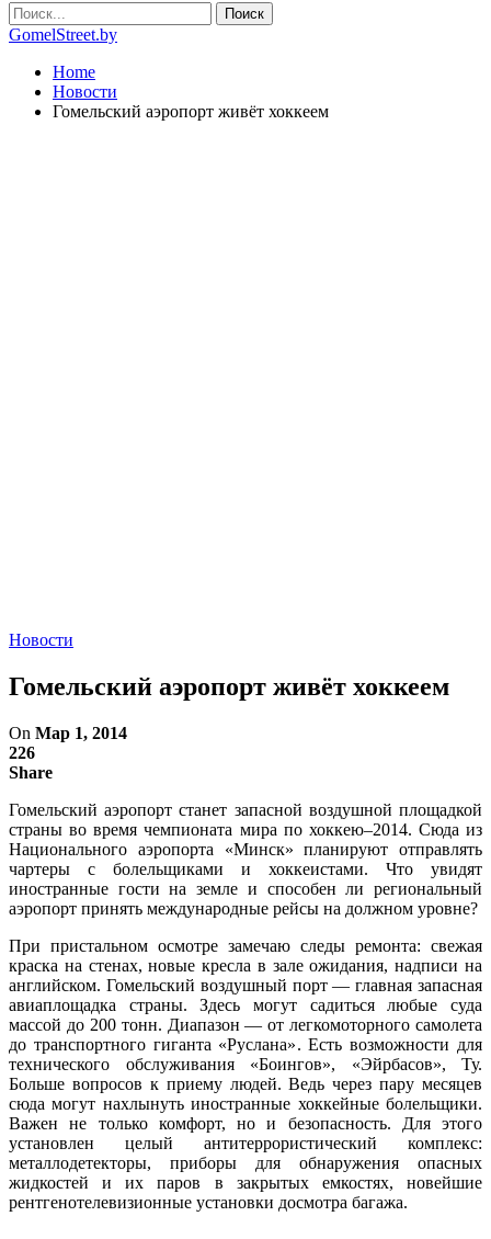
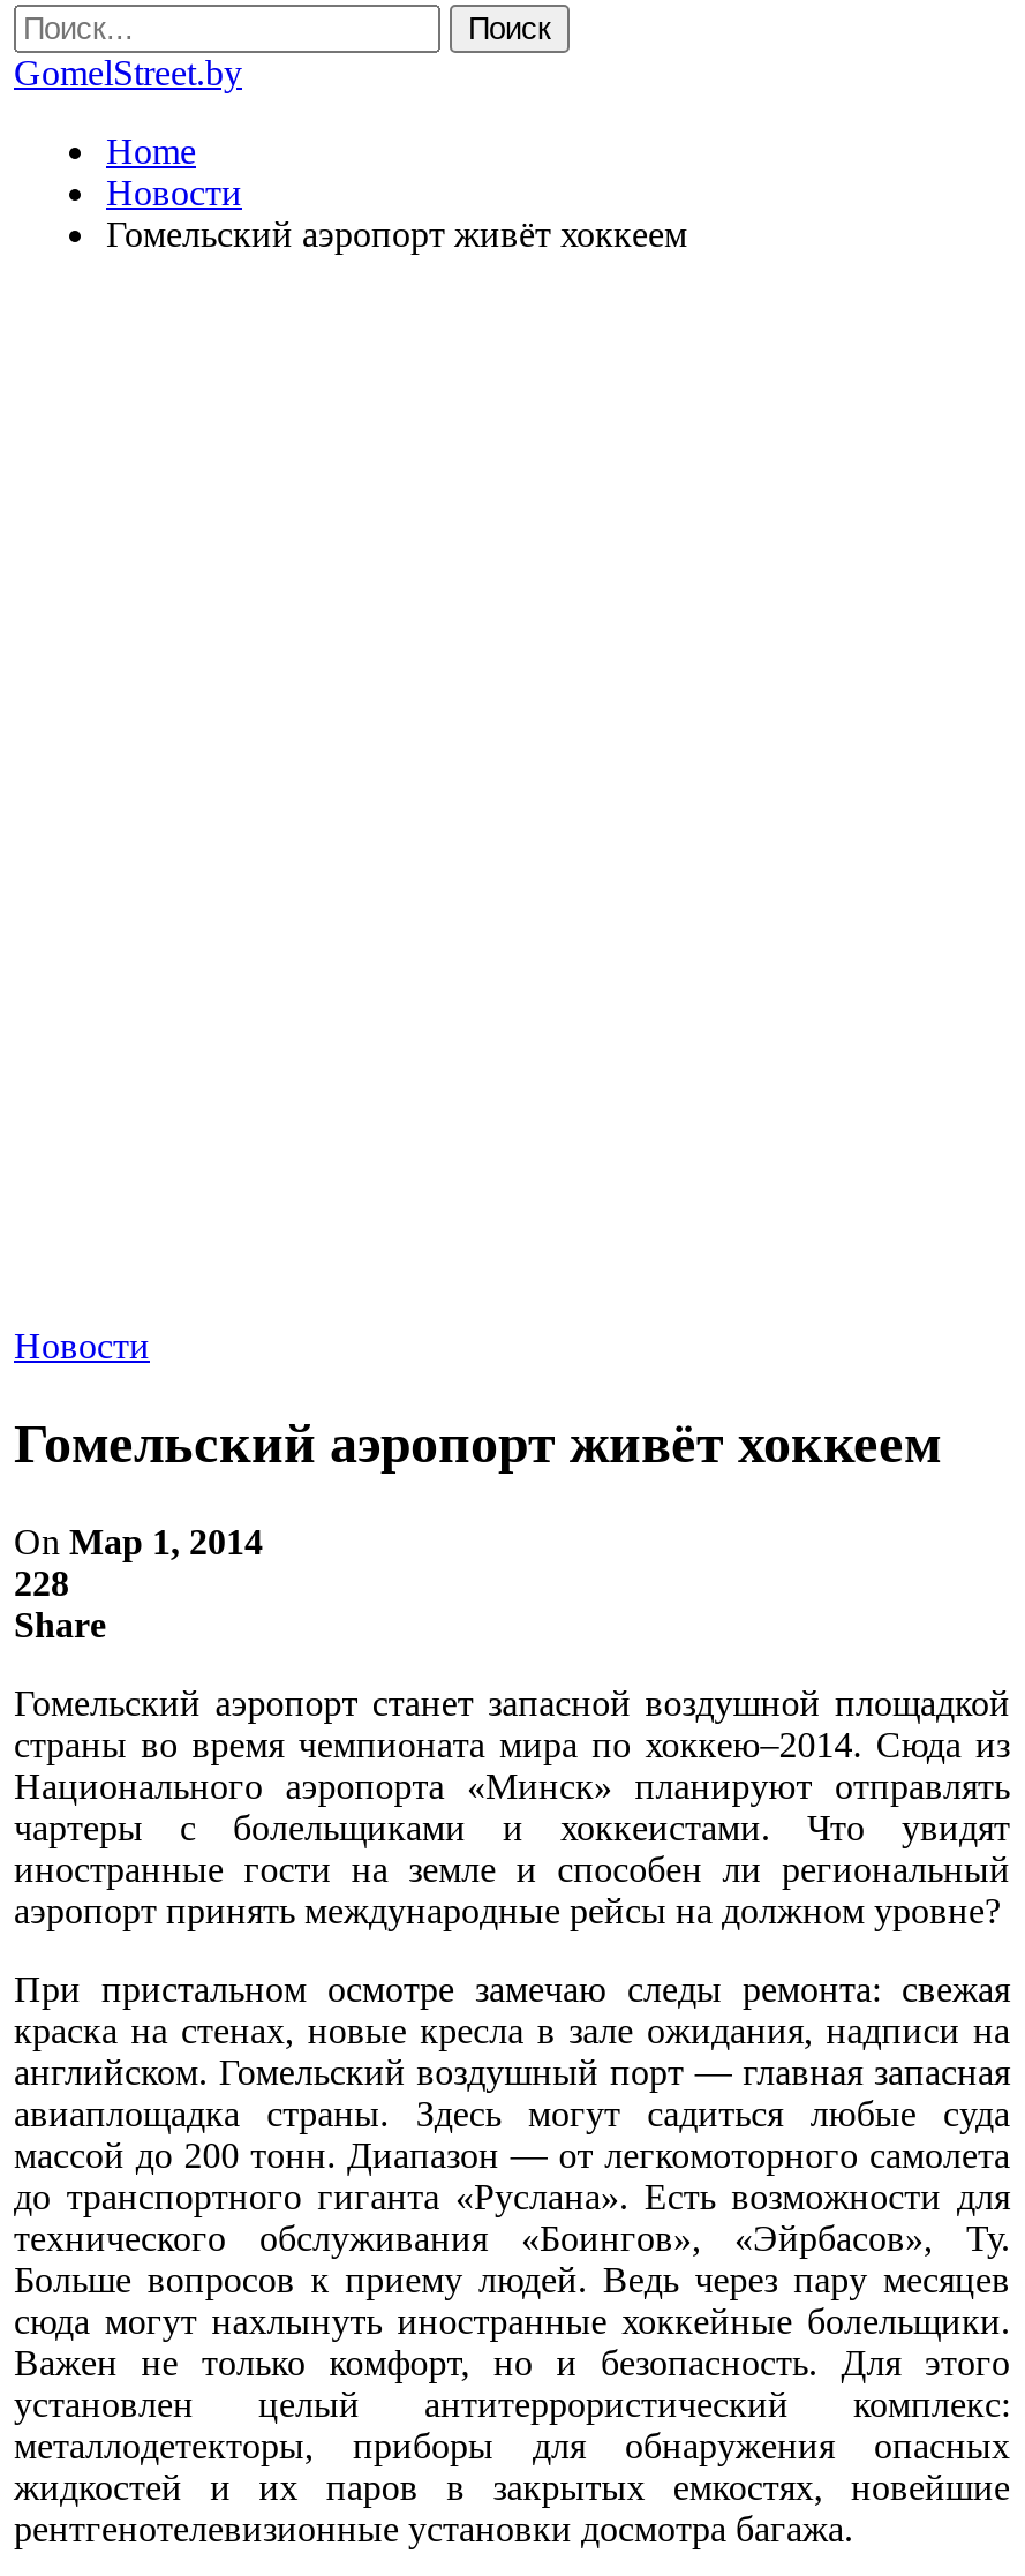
[9,743,35,762] 226 -> [14,1563,69,1602] 228

